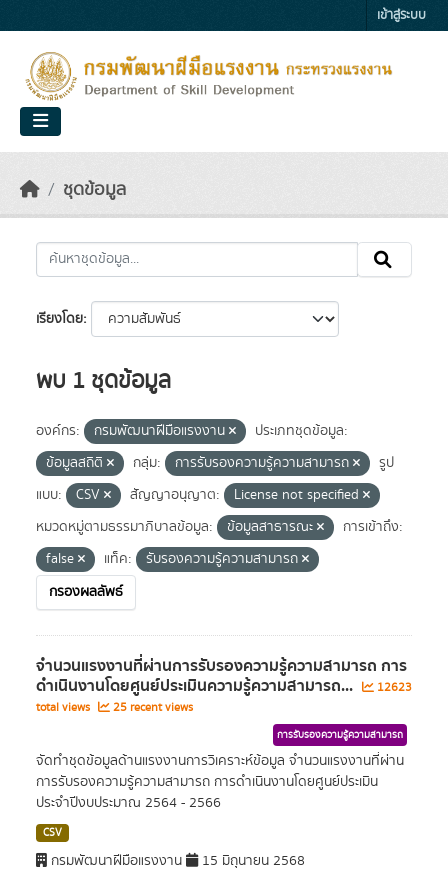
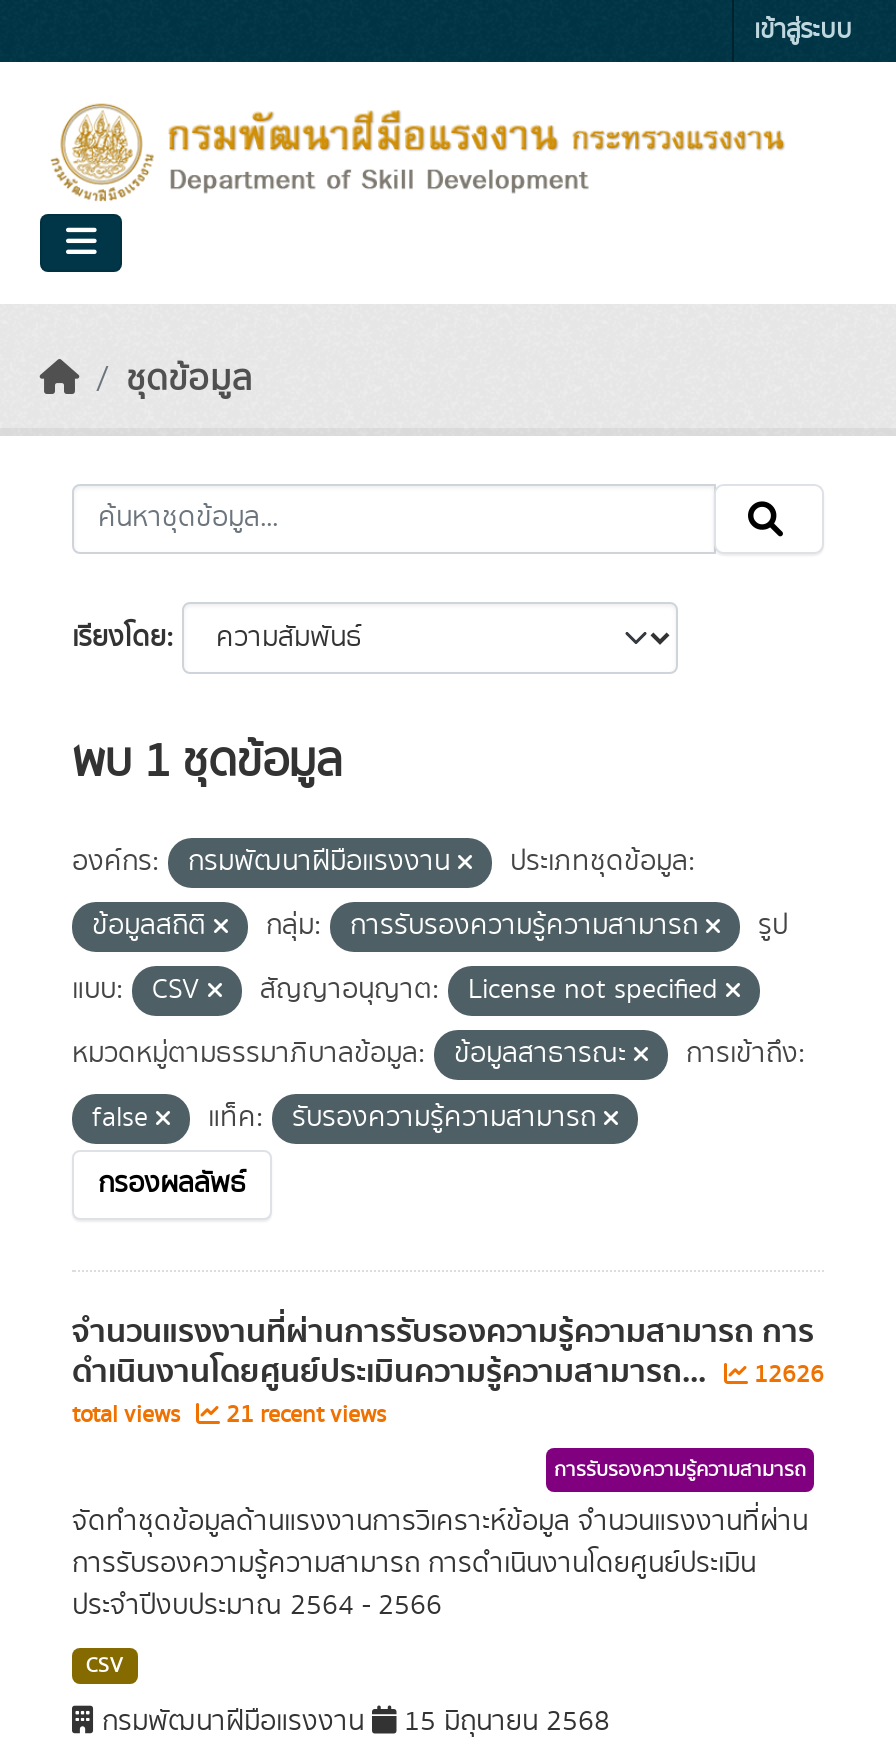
[36,673,412,699] ดำเนินงานโดยศูนย์ประเมินความรู้ความสามารถ... 12623 -> [72,1346,824,1398] ดำเนินงานโดยศูนย์ประเมินความรู้ความสามารถ... 12626
[36,699,193,716] total views 25 recent views -> [72,1398,386,1432] total views 21 recent views

